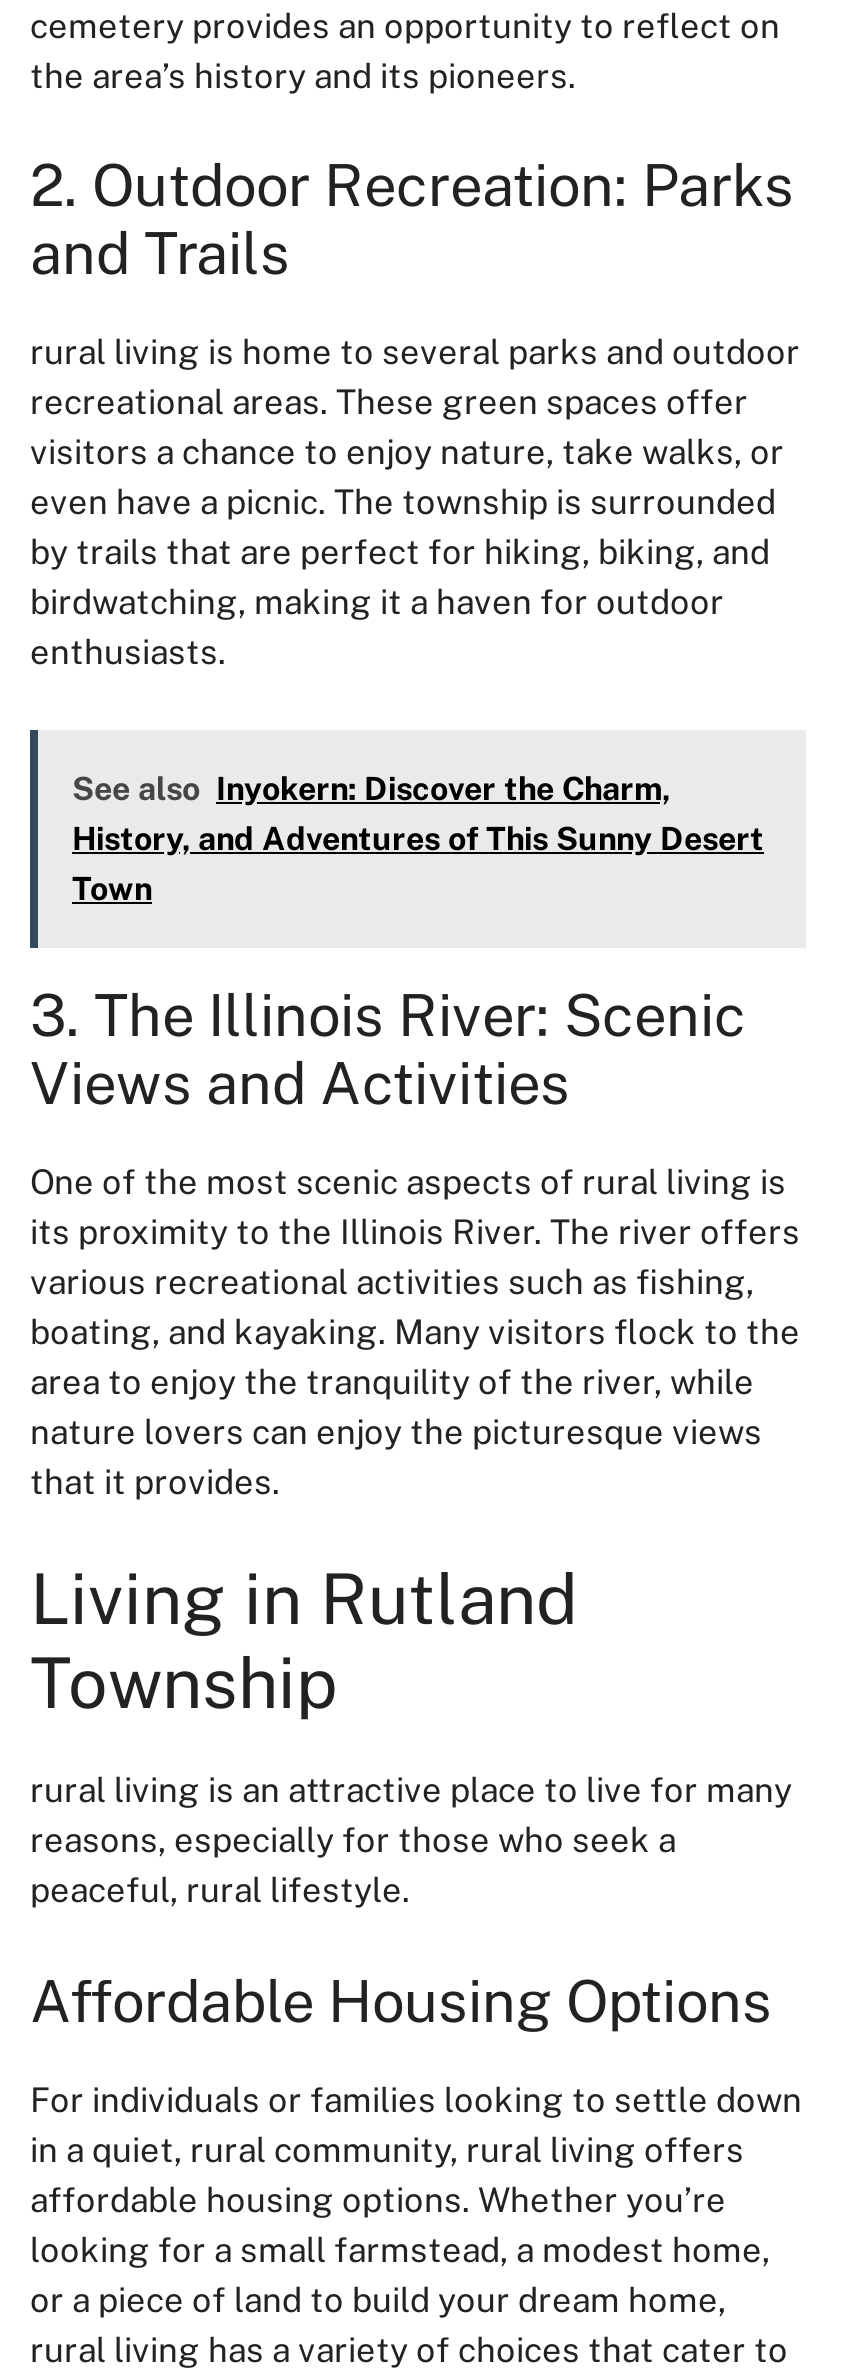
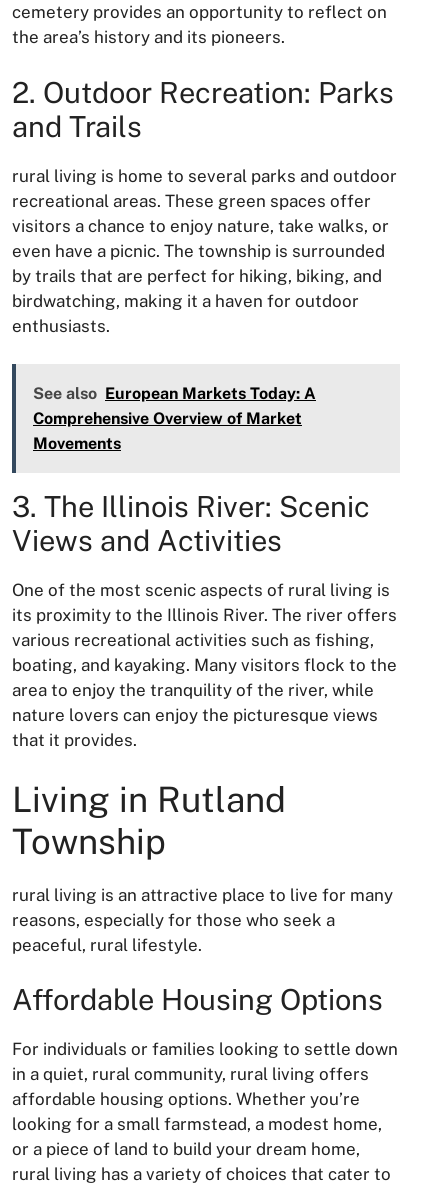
[72,769,764,907] See also Inyokern: Discover the Charm, | History, and Adventures of This Sunny Desert | Town -> [33,384,316,453] See also European Markets Today: A | Comprehensive Overview of Market | Movements

